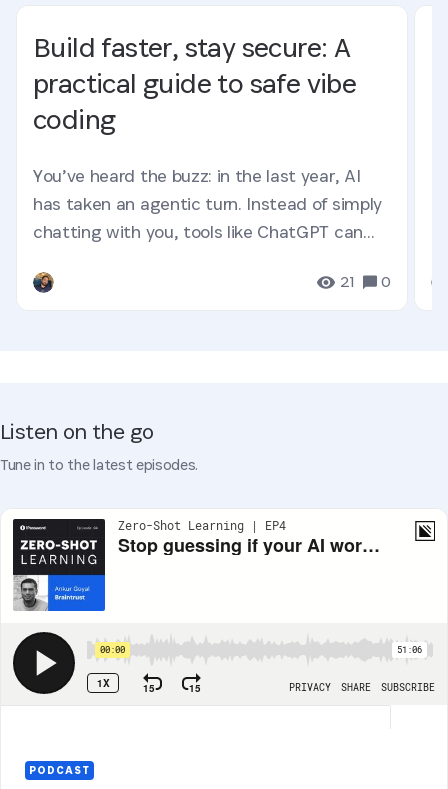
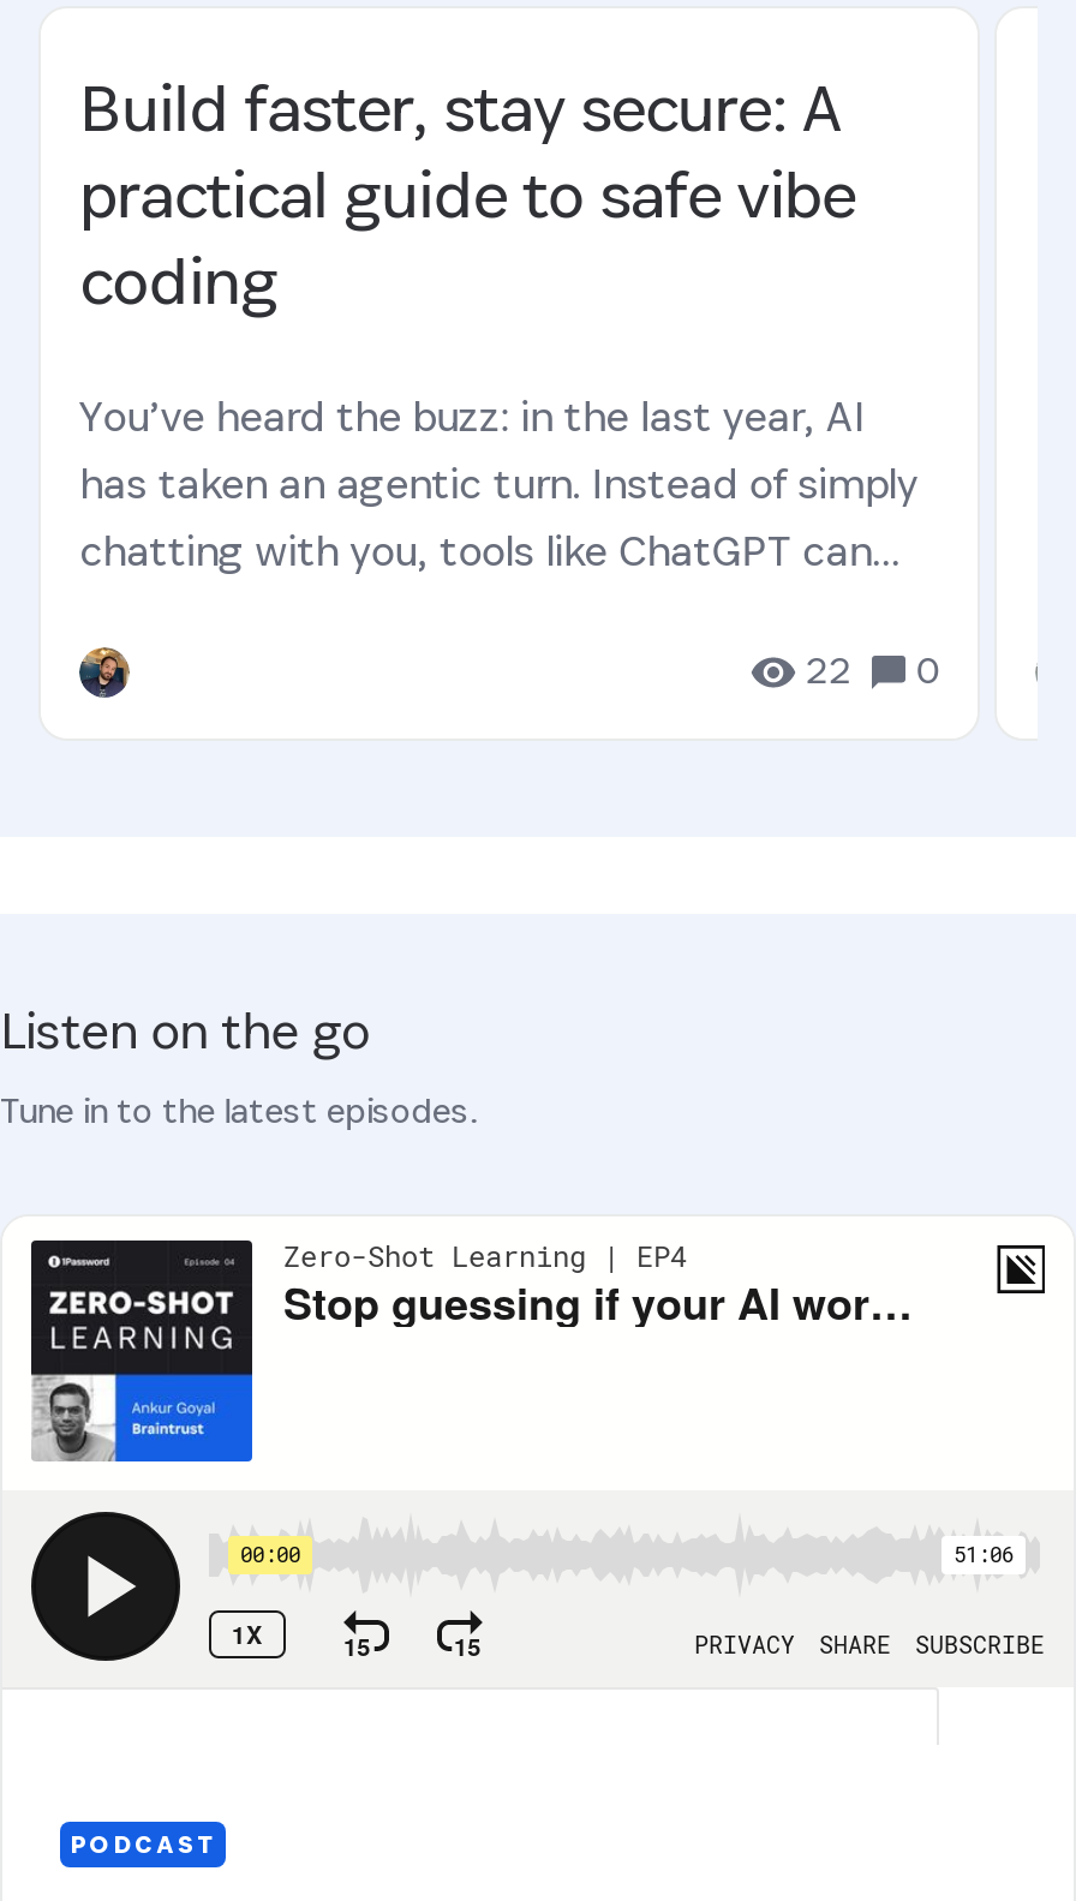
[340,271,355,292] 21 -> [806,645,853,695] 22

